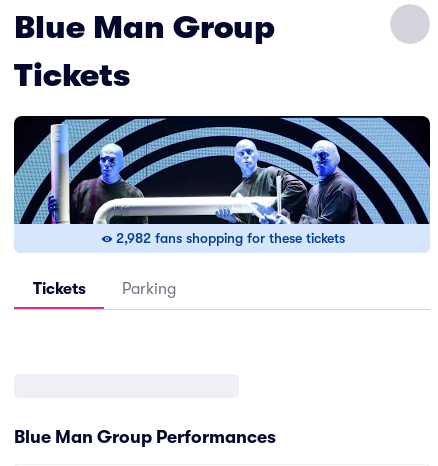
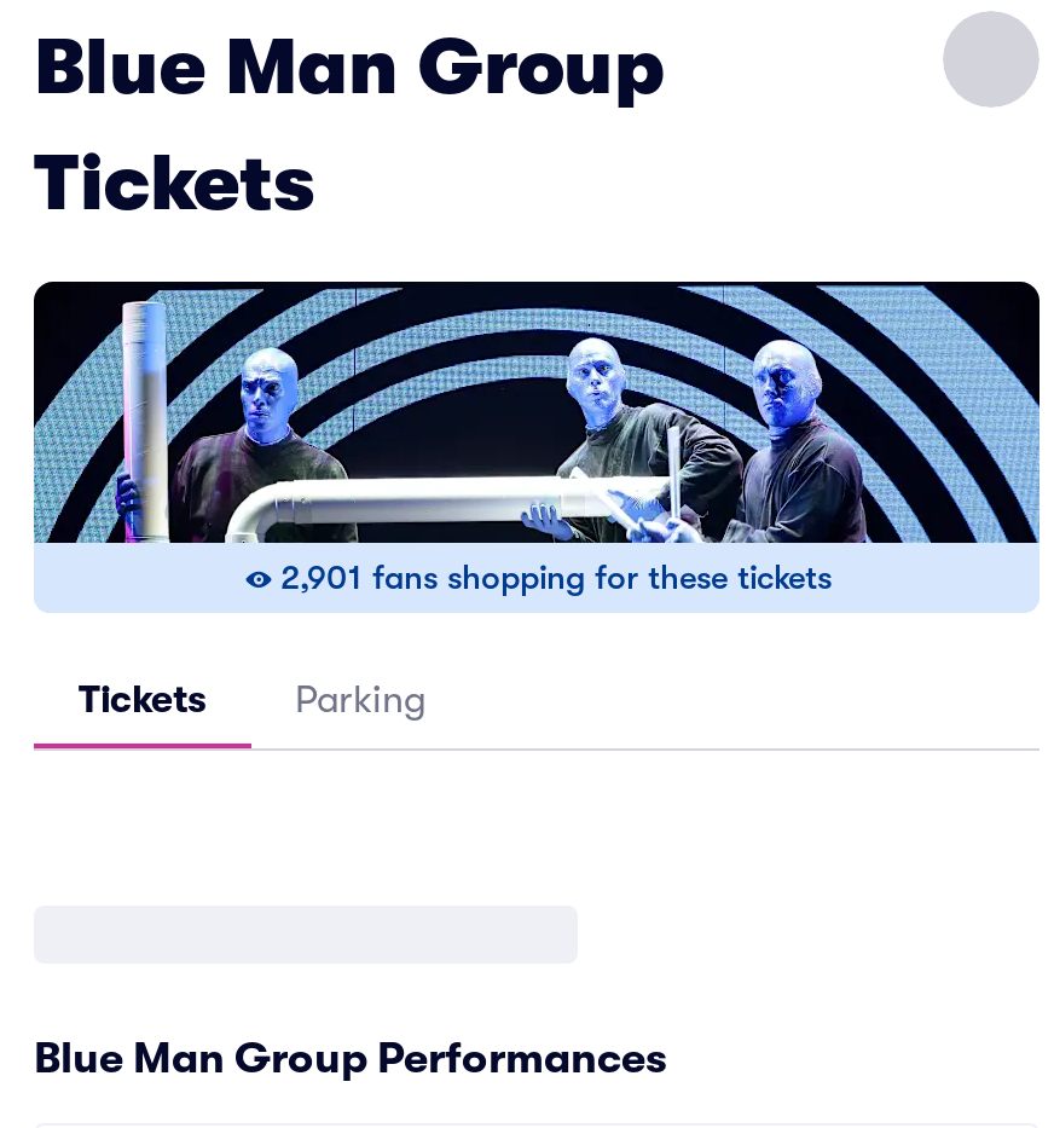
[115,230,344,246] 2,982 fans shopping for these tickets -> [280,557,832,596] 2,901 fans shopping for these tickets

